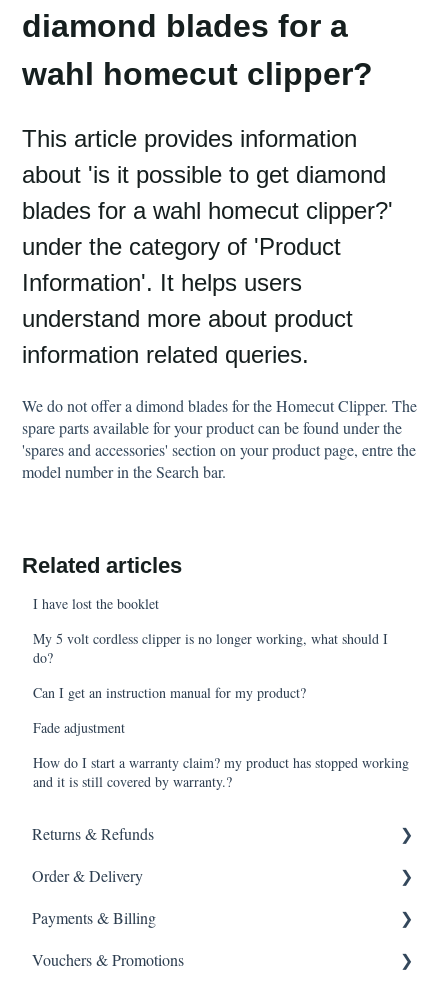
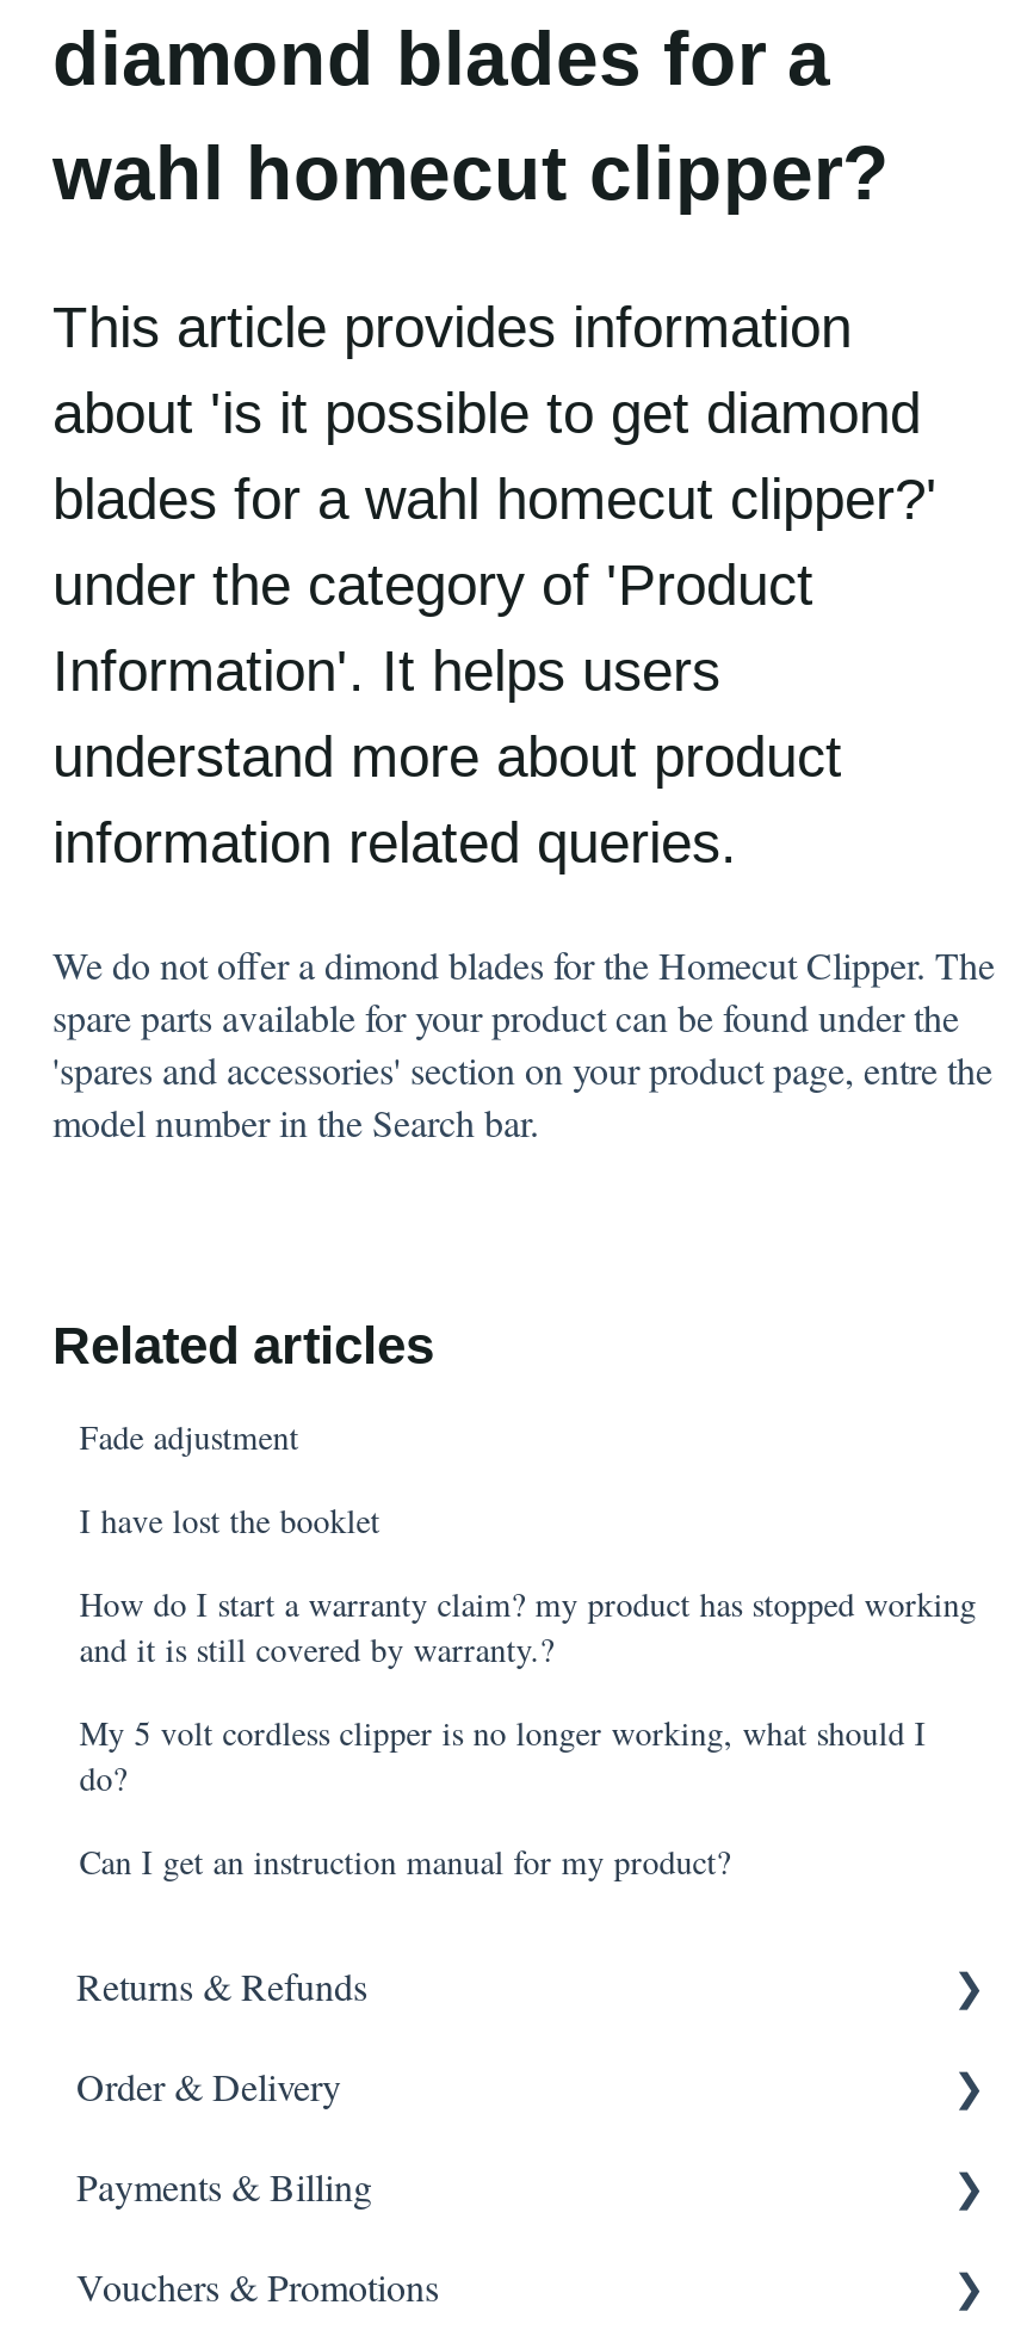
moved [33,594,159,613] -> [79,1497,380,1543]: I have lost the booklet
moved [33,629,388,702] -> [79,1710,926,1884]: My 5 volt cordless clipper is no longer working, what should I | do? | Can I get an instruction manual for my product?
moved [33,718,125,737] -> [79,1414,299,1459]: Fade adjustment
moved [33,753,409,791] -> [79,1581,976,1671]: How do I start a warranty claim? my product has stopped working | and it is still covered by warranty.?

